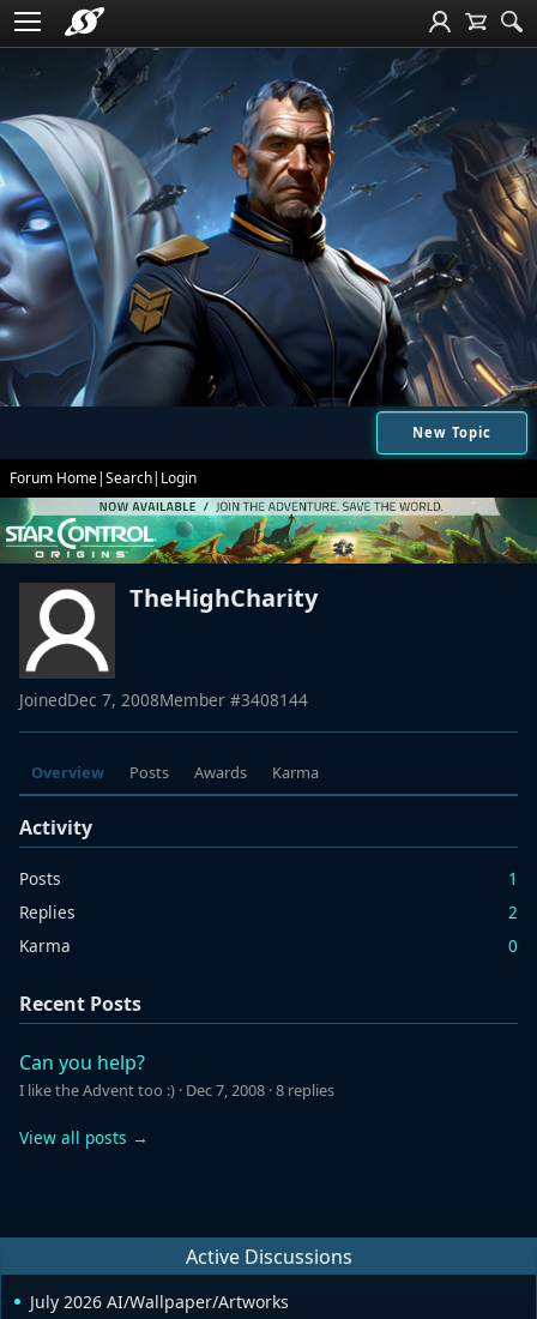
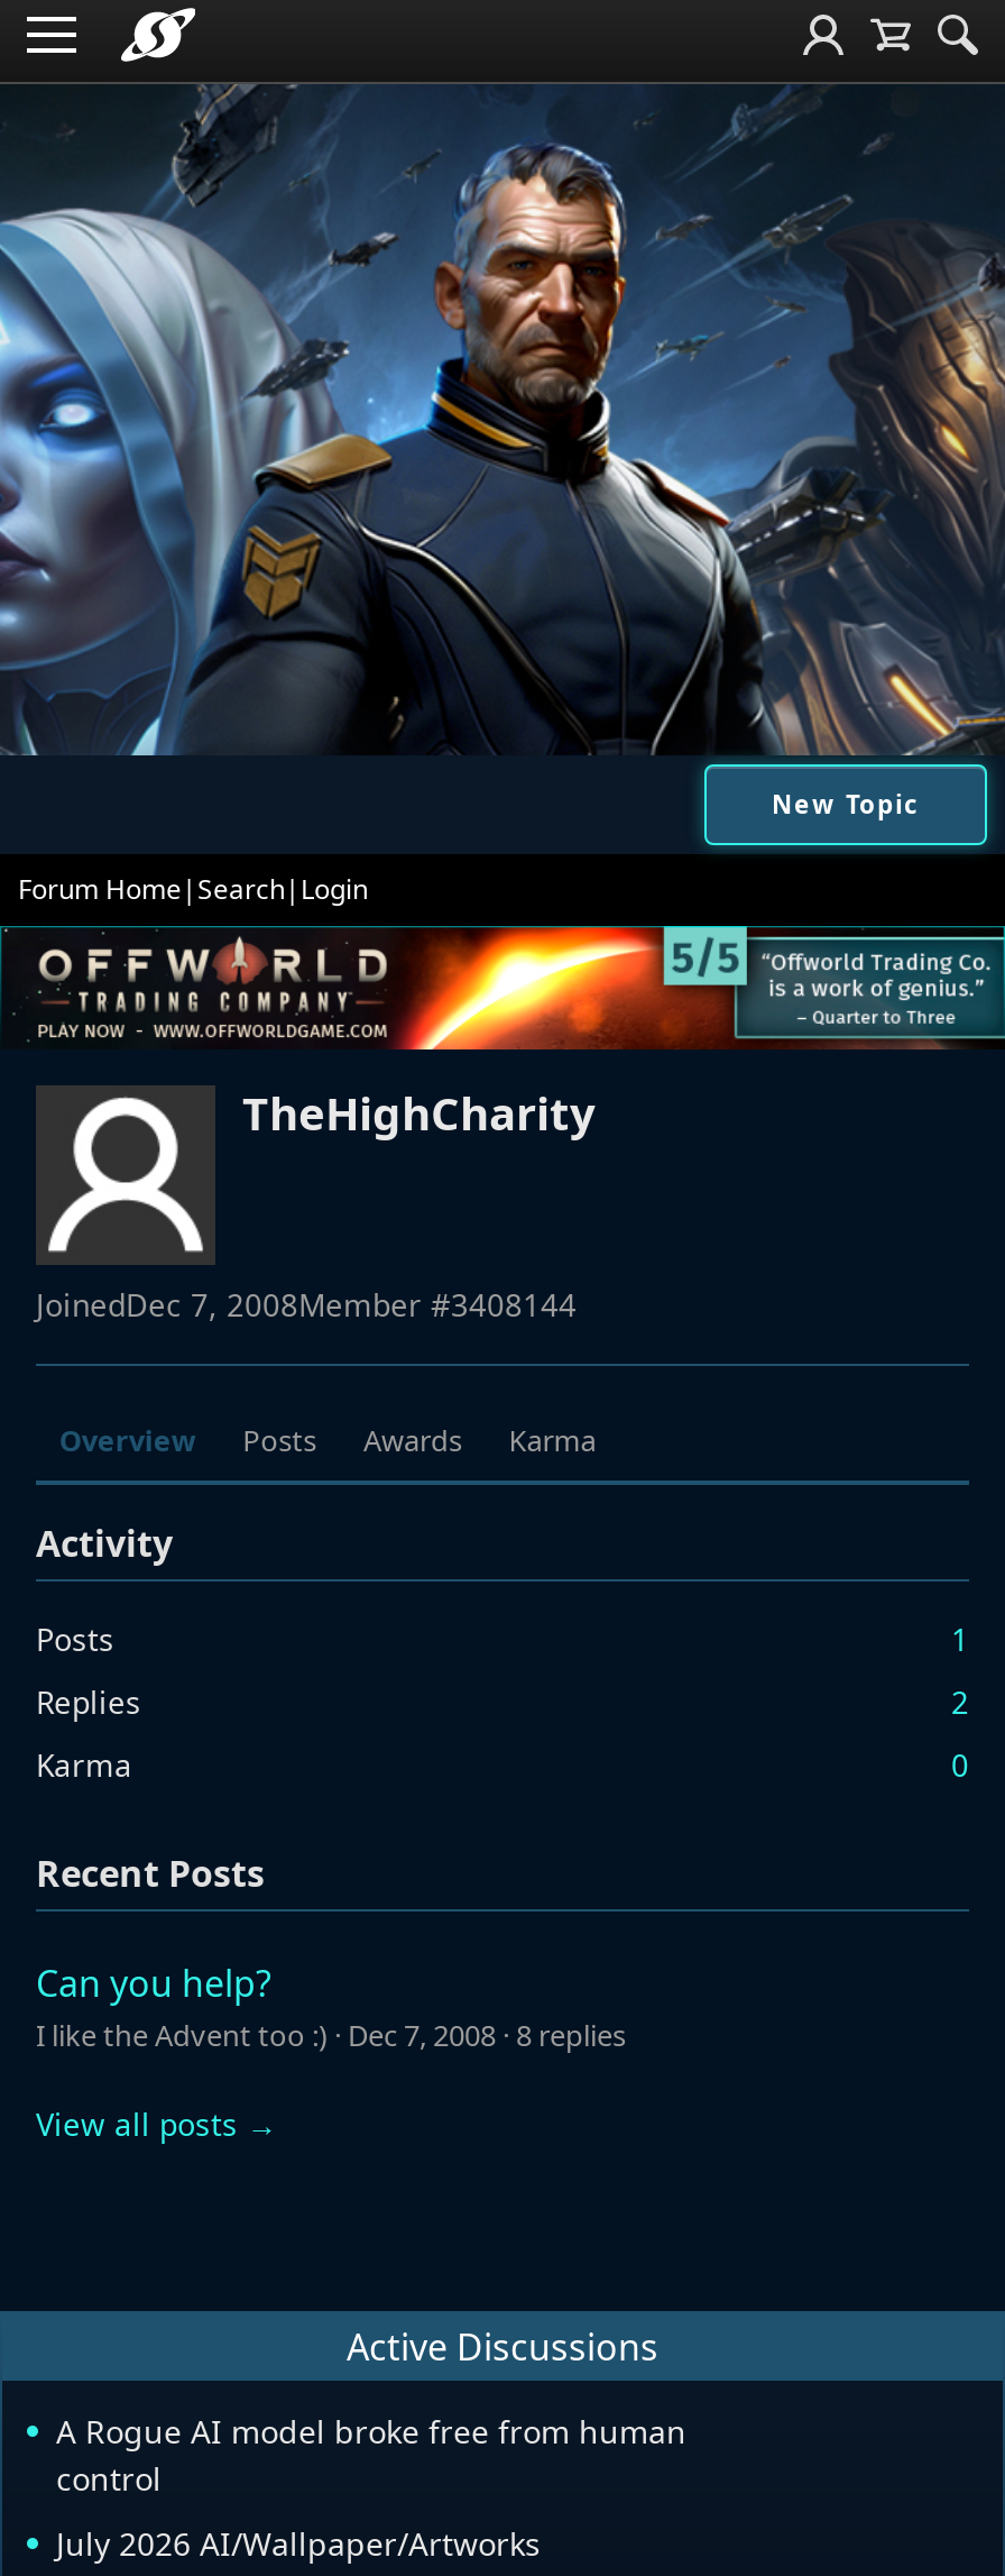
[4,496,533,565] [image] -> [7,924,998,1052] [image]
none -> [56,2410,686,2500] A Rogue AI model broke free from human | control

